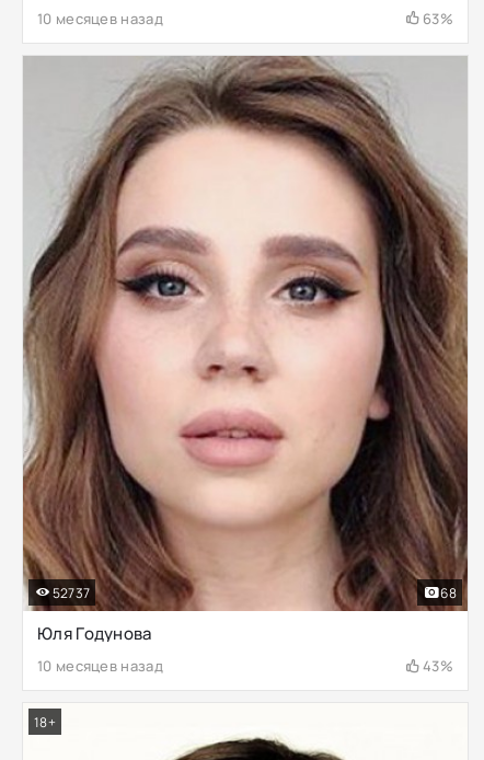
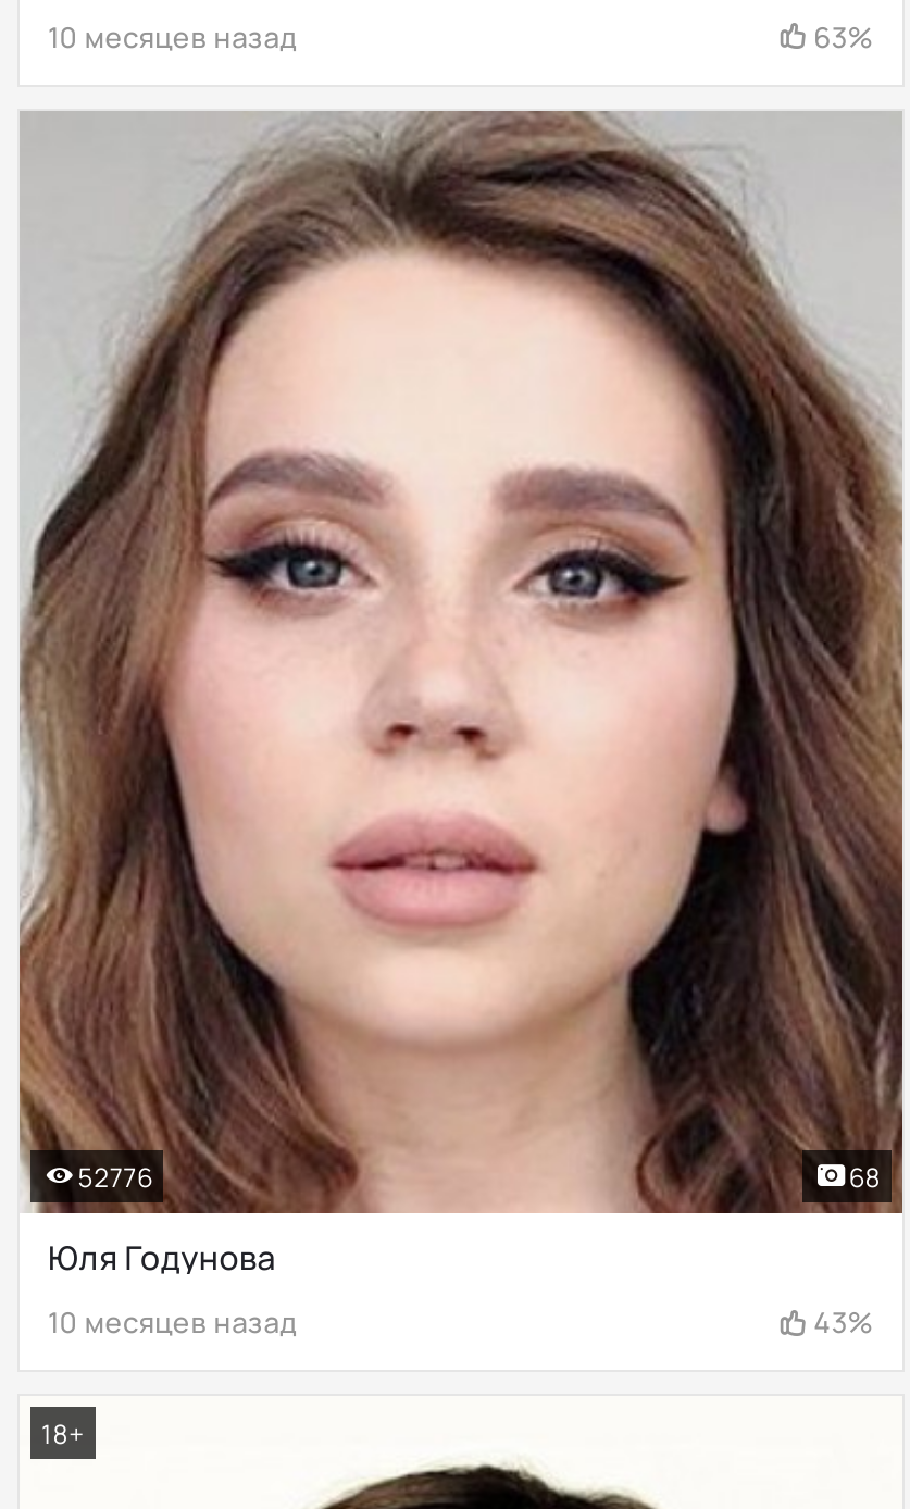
[52,583,90,602] 52737 -> [78,1158,153,1195] 52776

